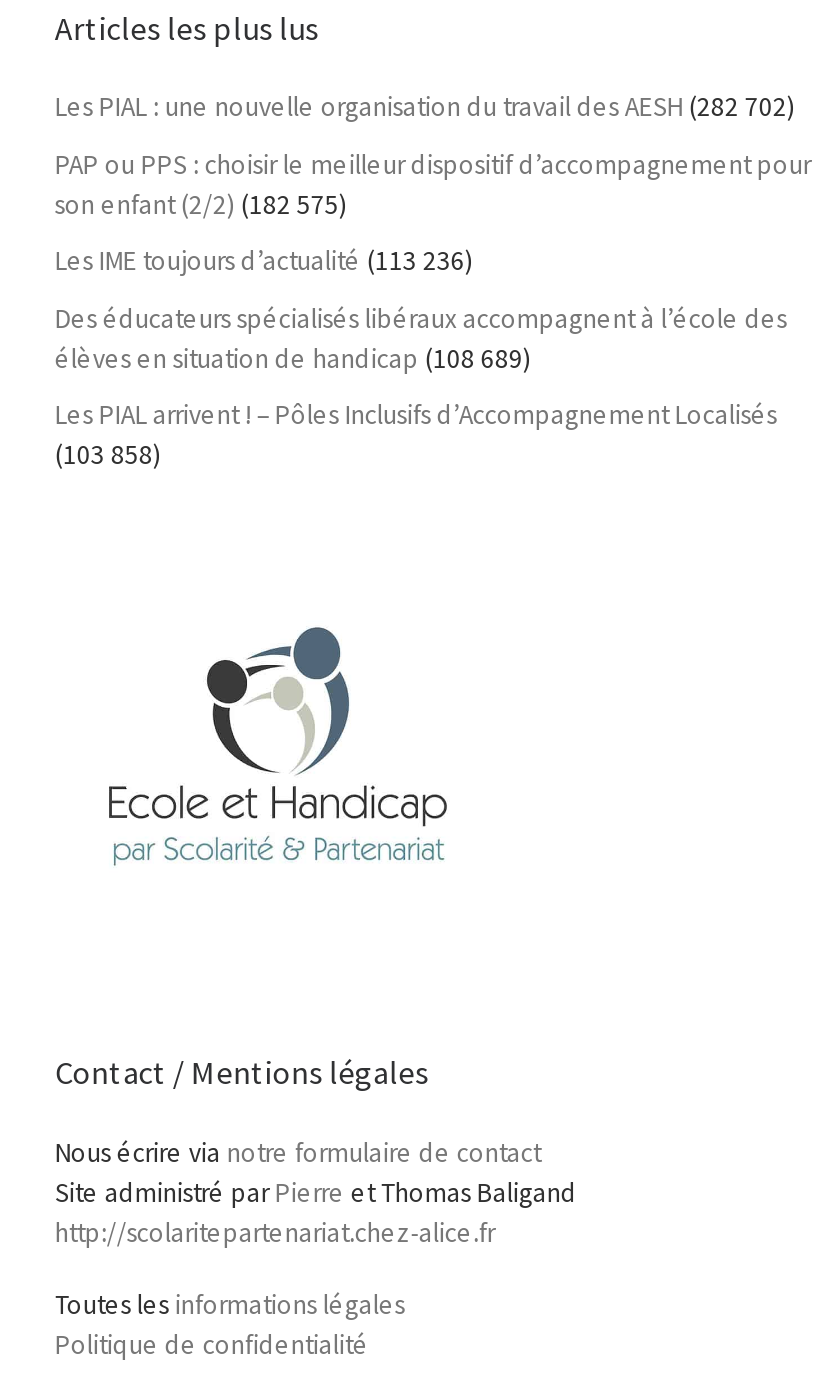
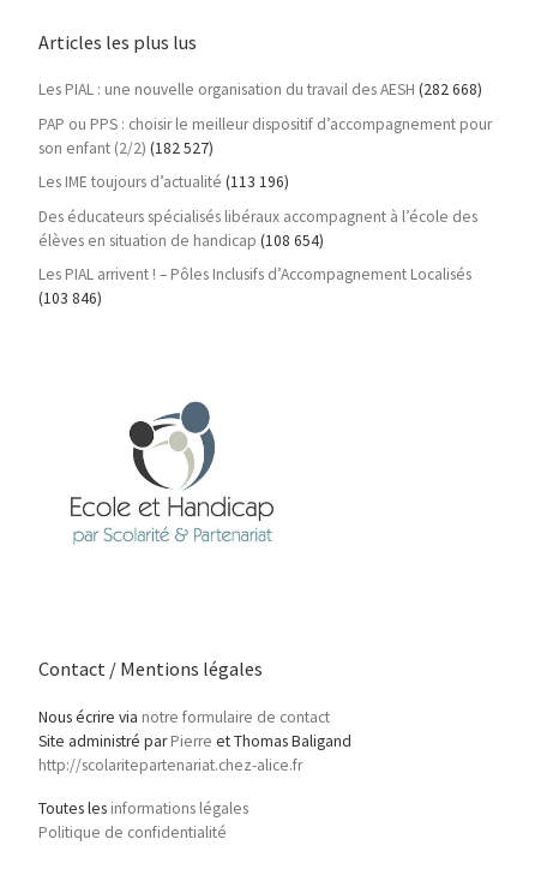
[55,91,795,125] Les PIAL : une nouvelle organisation du travail des AESH (282 702) -> [38,80,482,100] Les PIAL : une nouvelle organisation du travail des AESH (282 668)
[55,188,347,222] son enfant (2/2) (182 575) -> [38,138,213,158] son enfant (2/2) (182 527)
[55,245,473,279] Les IME toujours d’actualité (113 236) -> [38,172,289,192] Les IME toujours d’actualité (113 196)
[55,342,531,376] élèves en situation de handicap (108 689) -> [38,230,324,251] élèves en situation de handicap (108 654)
[55,438,161,472] (103 858) -> [38,288,102,309] (103 846)

